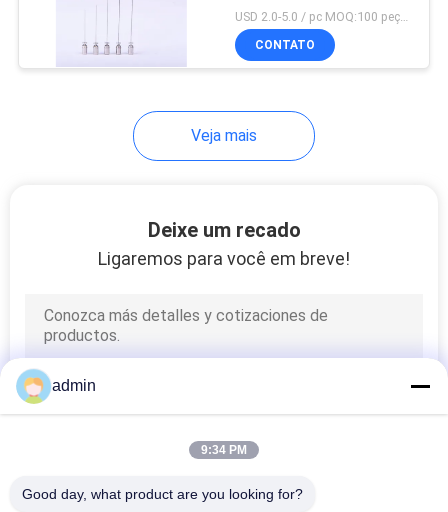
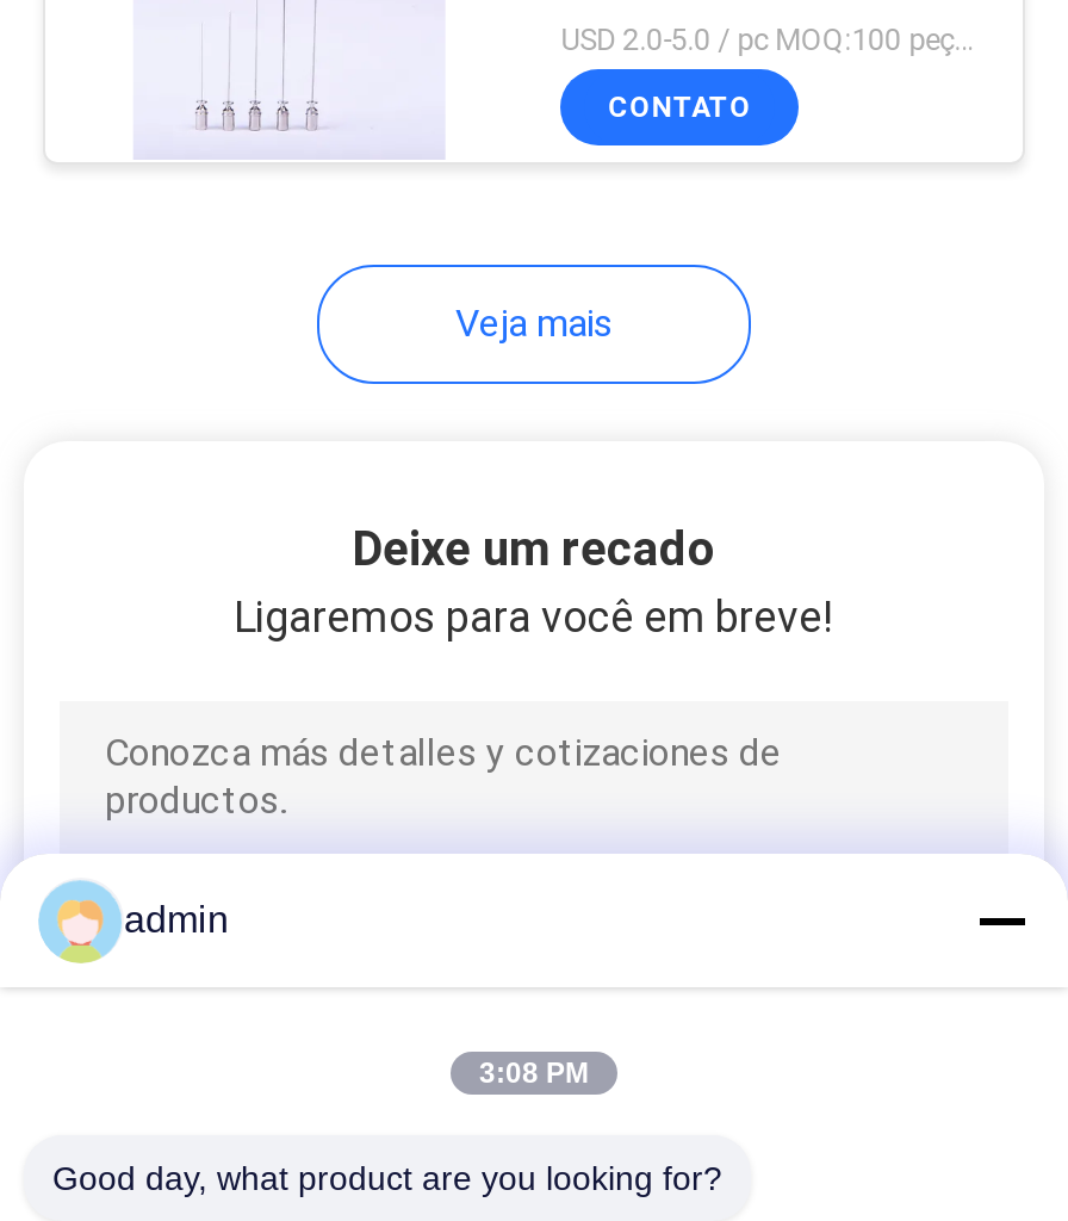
[201,443,247,457] 9:34 PM -> [479,1056,589,1090] 3:08 PM

